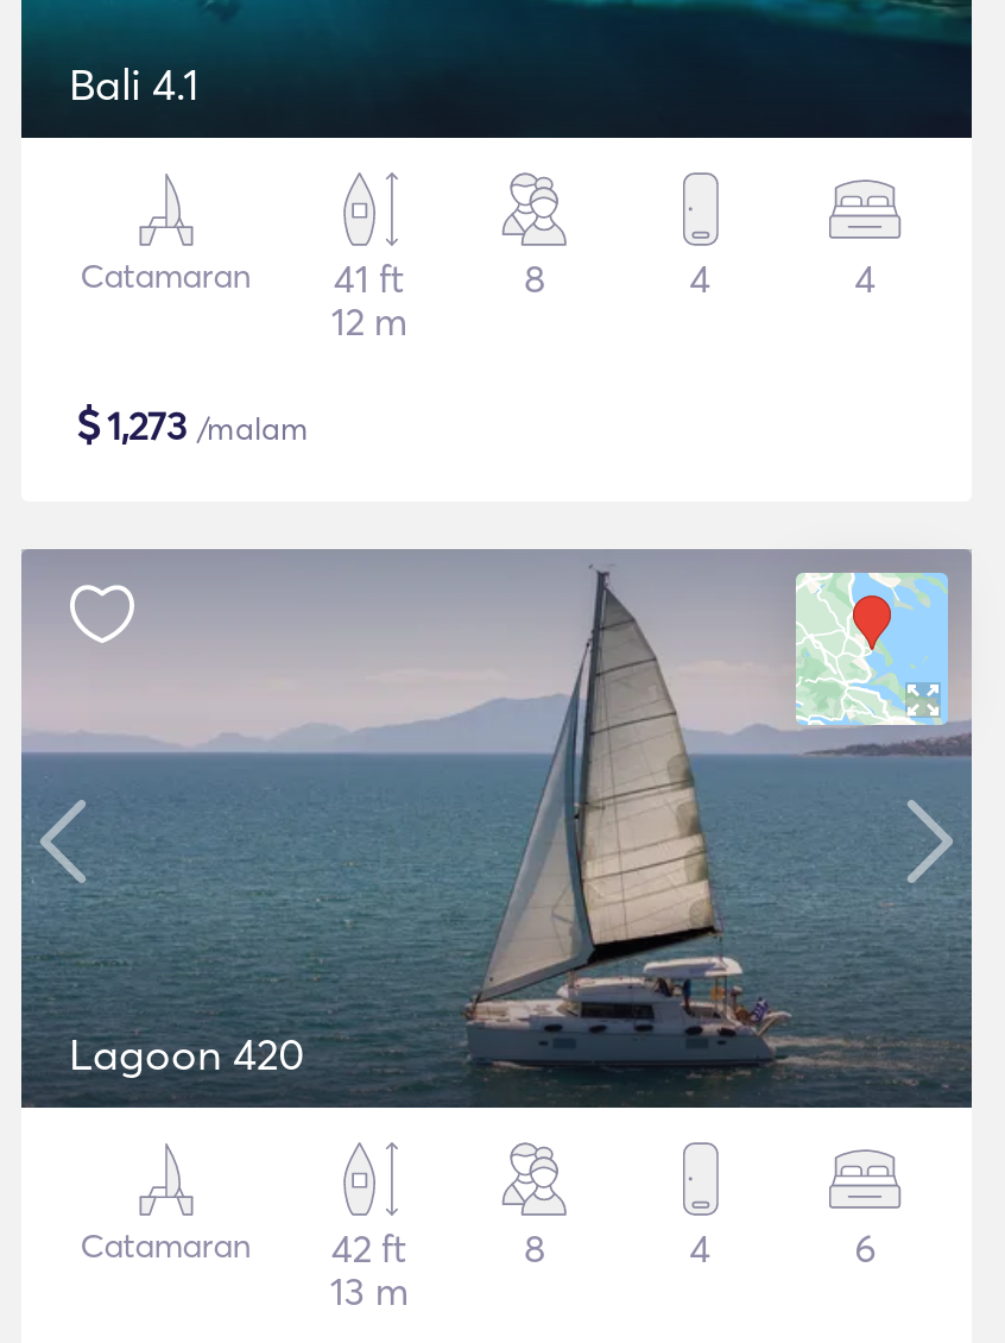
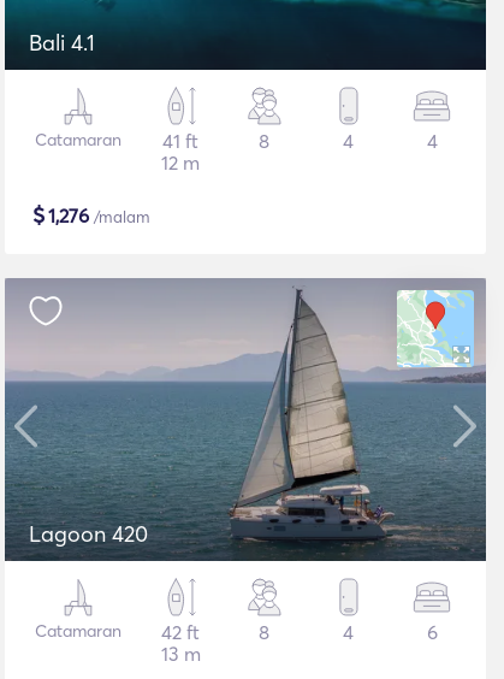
[76,397,309,452] $1,273 /malam -> [32,201,150,229] $1,276 /malam

